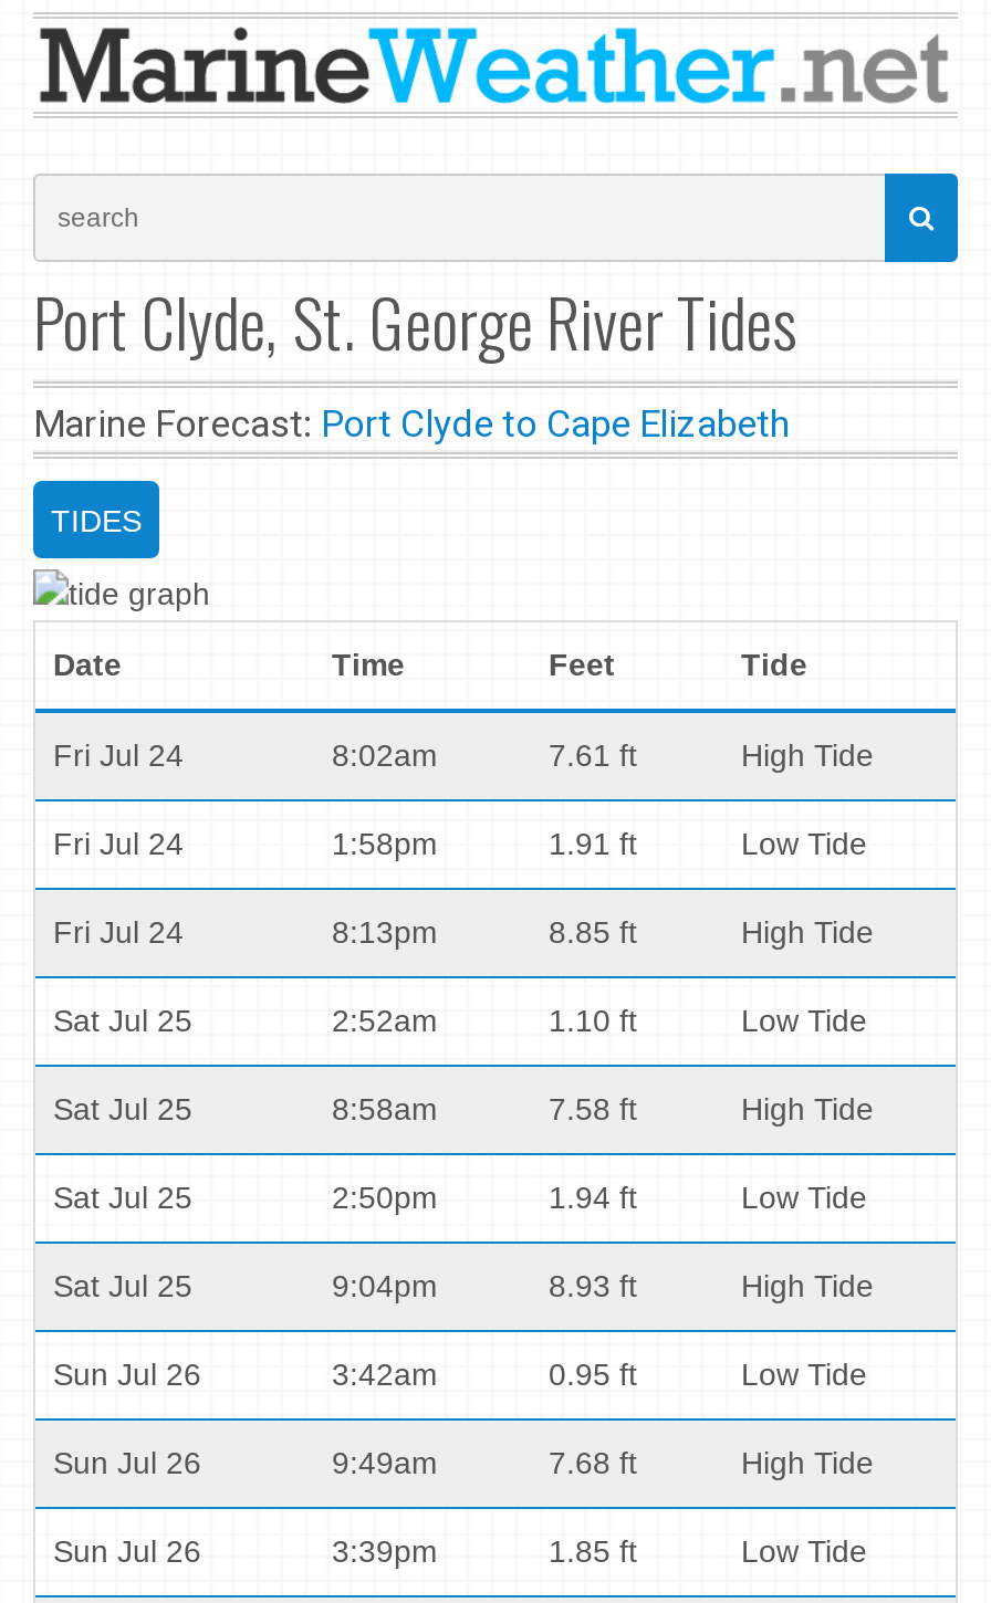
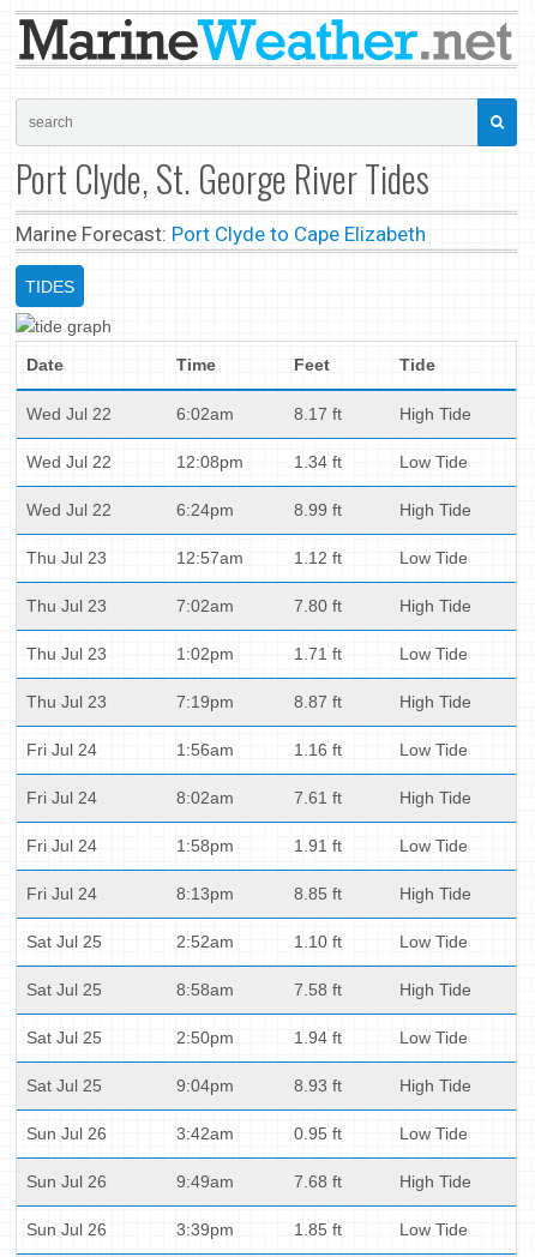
none -> [26,404,471,759] Wed Jul 22 | 6:02am | 8.17 ft | High Tide | Wed Jul 22 | 12:08pm | 1.34 ft | Low Tide | Wed Jul 22 | 6:24pm | 8.99 ft | High Tide | Thu Jul 23 | 12:57am | 1.12 ft | Low Tide | Thu Jul 23 | 7:02am | 7.80 ft | High Tide | Thu Jul 23 | 1:02pm | 1.71 ft | Low Tide | Thu Jul 23 | 7:19pm | 8.87 ft | High Tide | Fri Jul 24 | 1:56am | 1.16 ft | Low Tide

